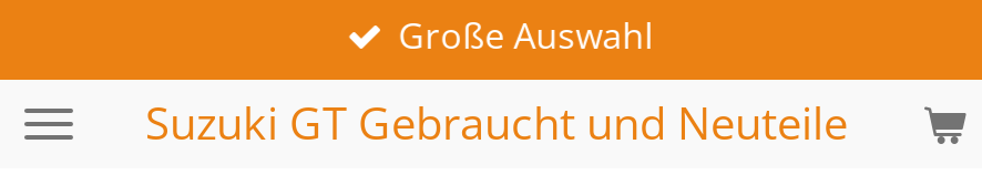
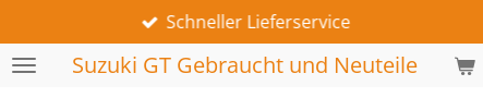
[398,11,653,60] Große Auswahl -> [166,10,351,34] Schneller Lieferservice

